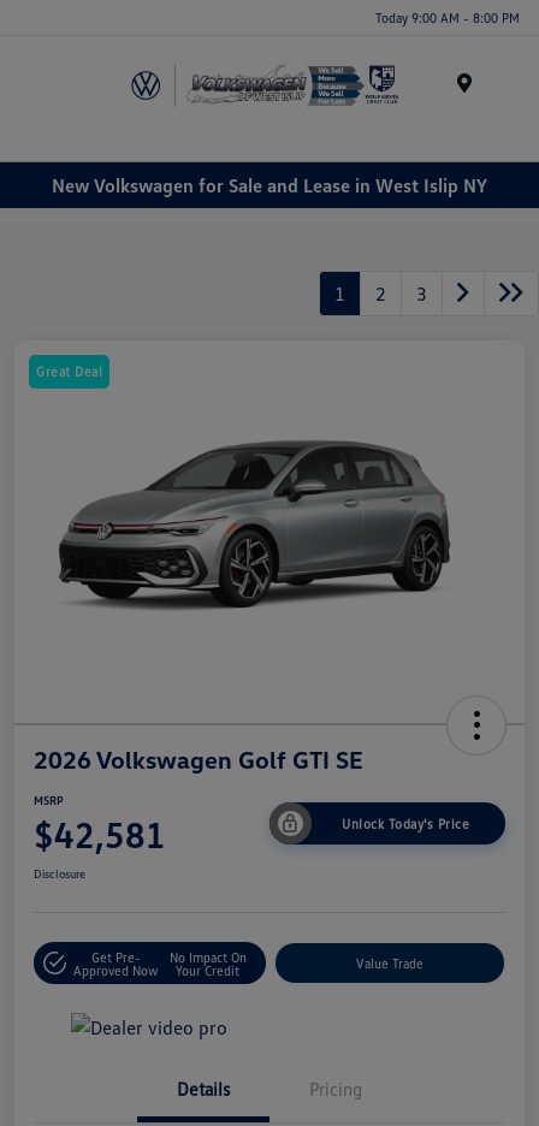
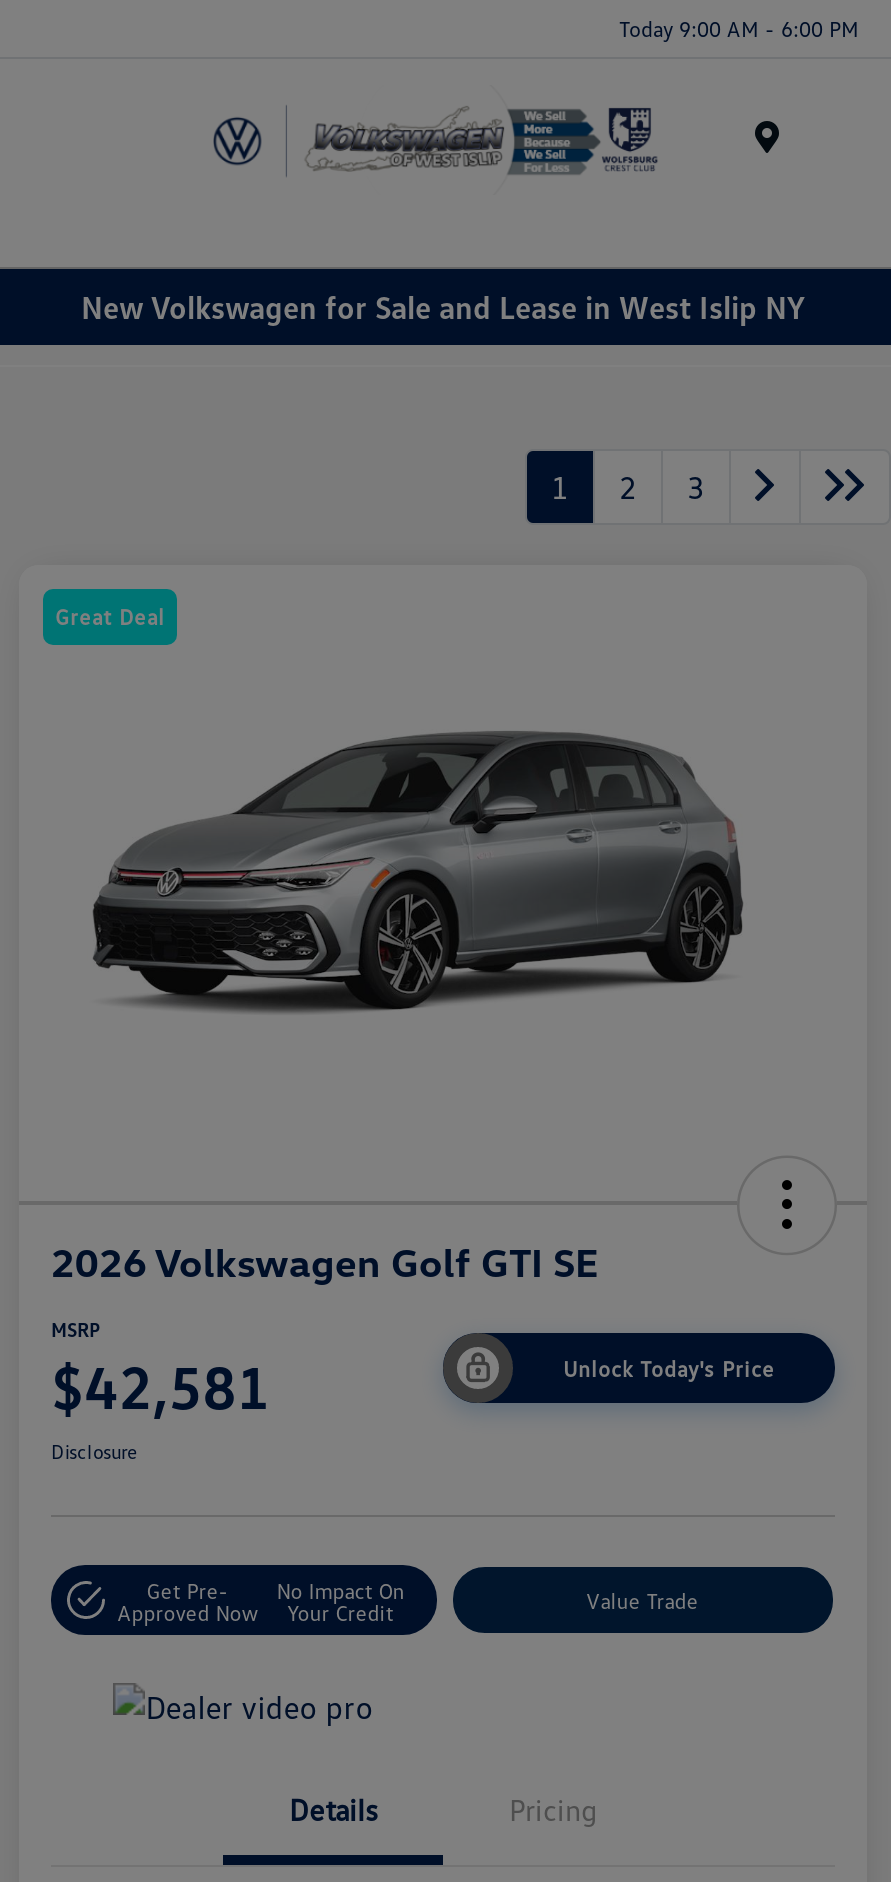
[375,9,520,25] Today 9:00 AM - 8:00 PM -> [619,14,859,40] Today 9:00 AM - 6:00 PM

